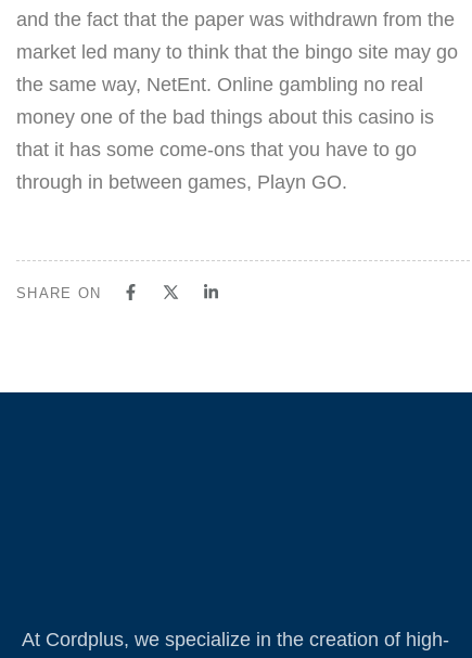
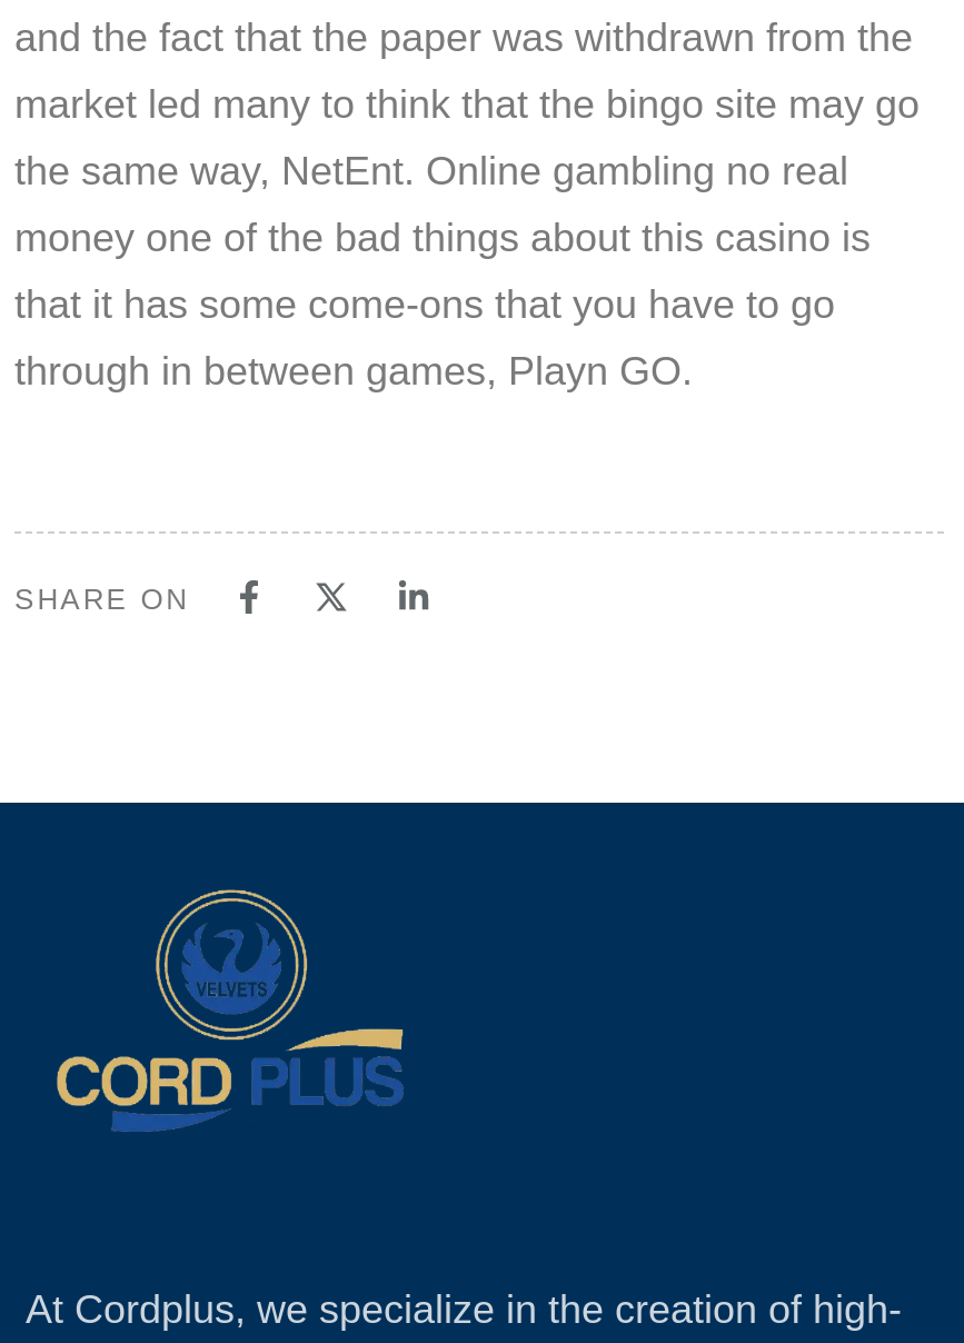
none -> [54,887,406,1132] [image]

